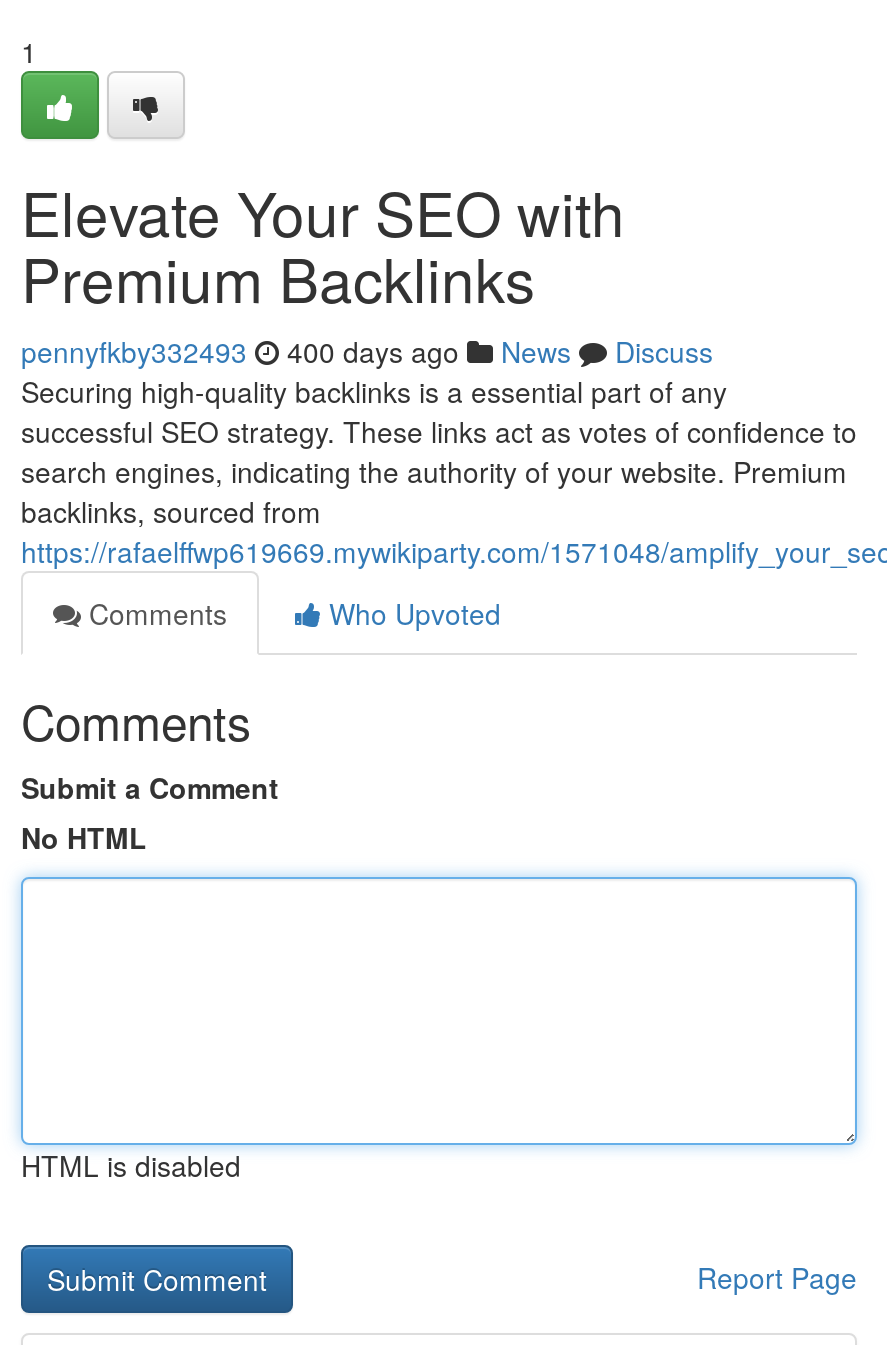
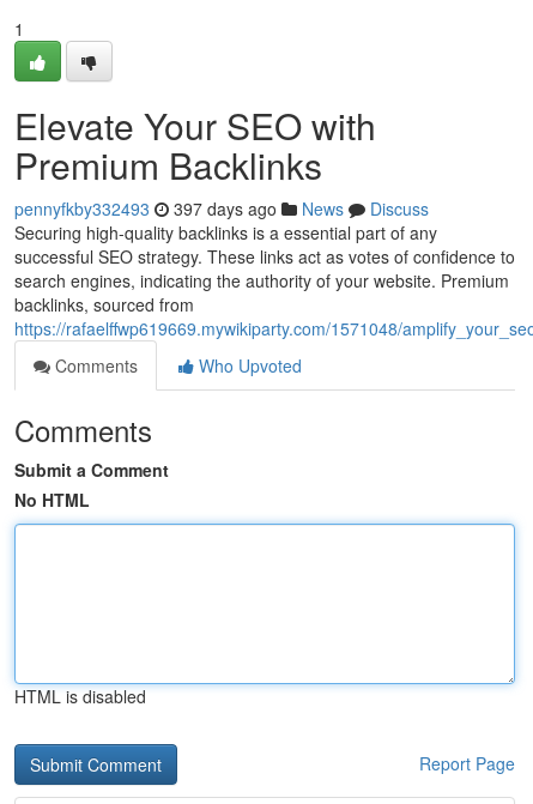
[21,331,713,371] pennyfkby332493 400 days ago News Discuss -> [14,197,429,220] pennyfkby332493 397 days ago News Discuss

